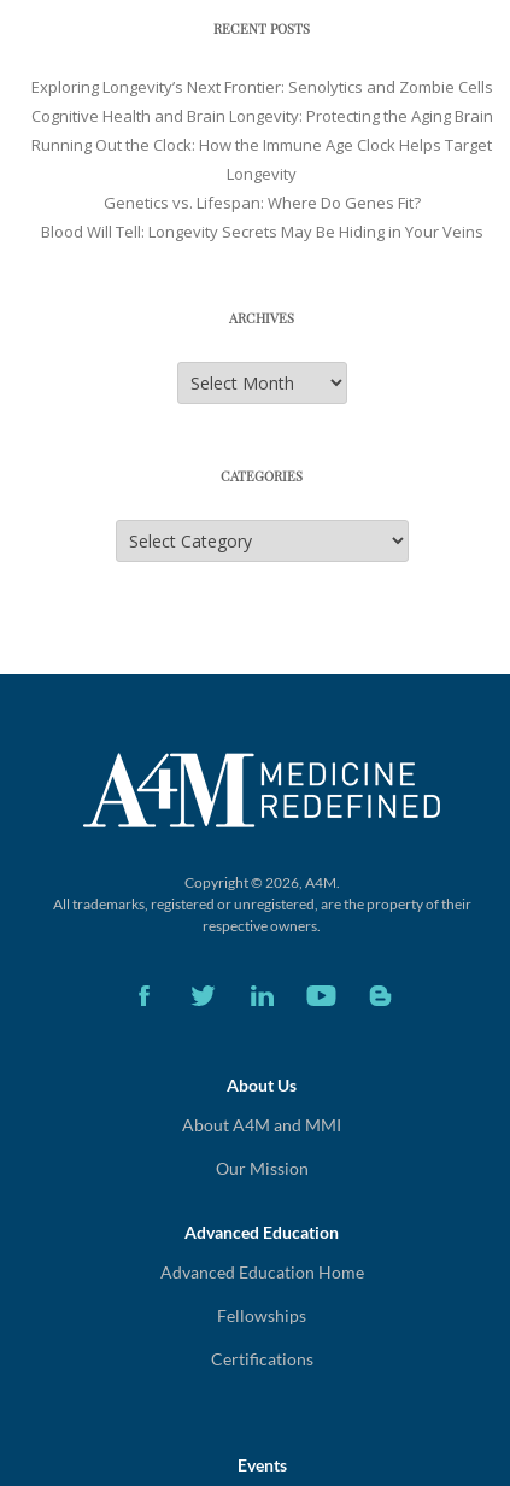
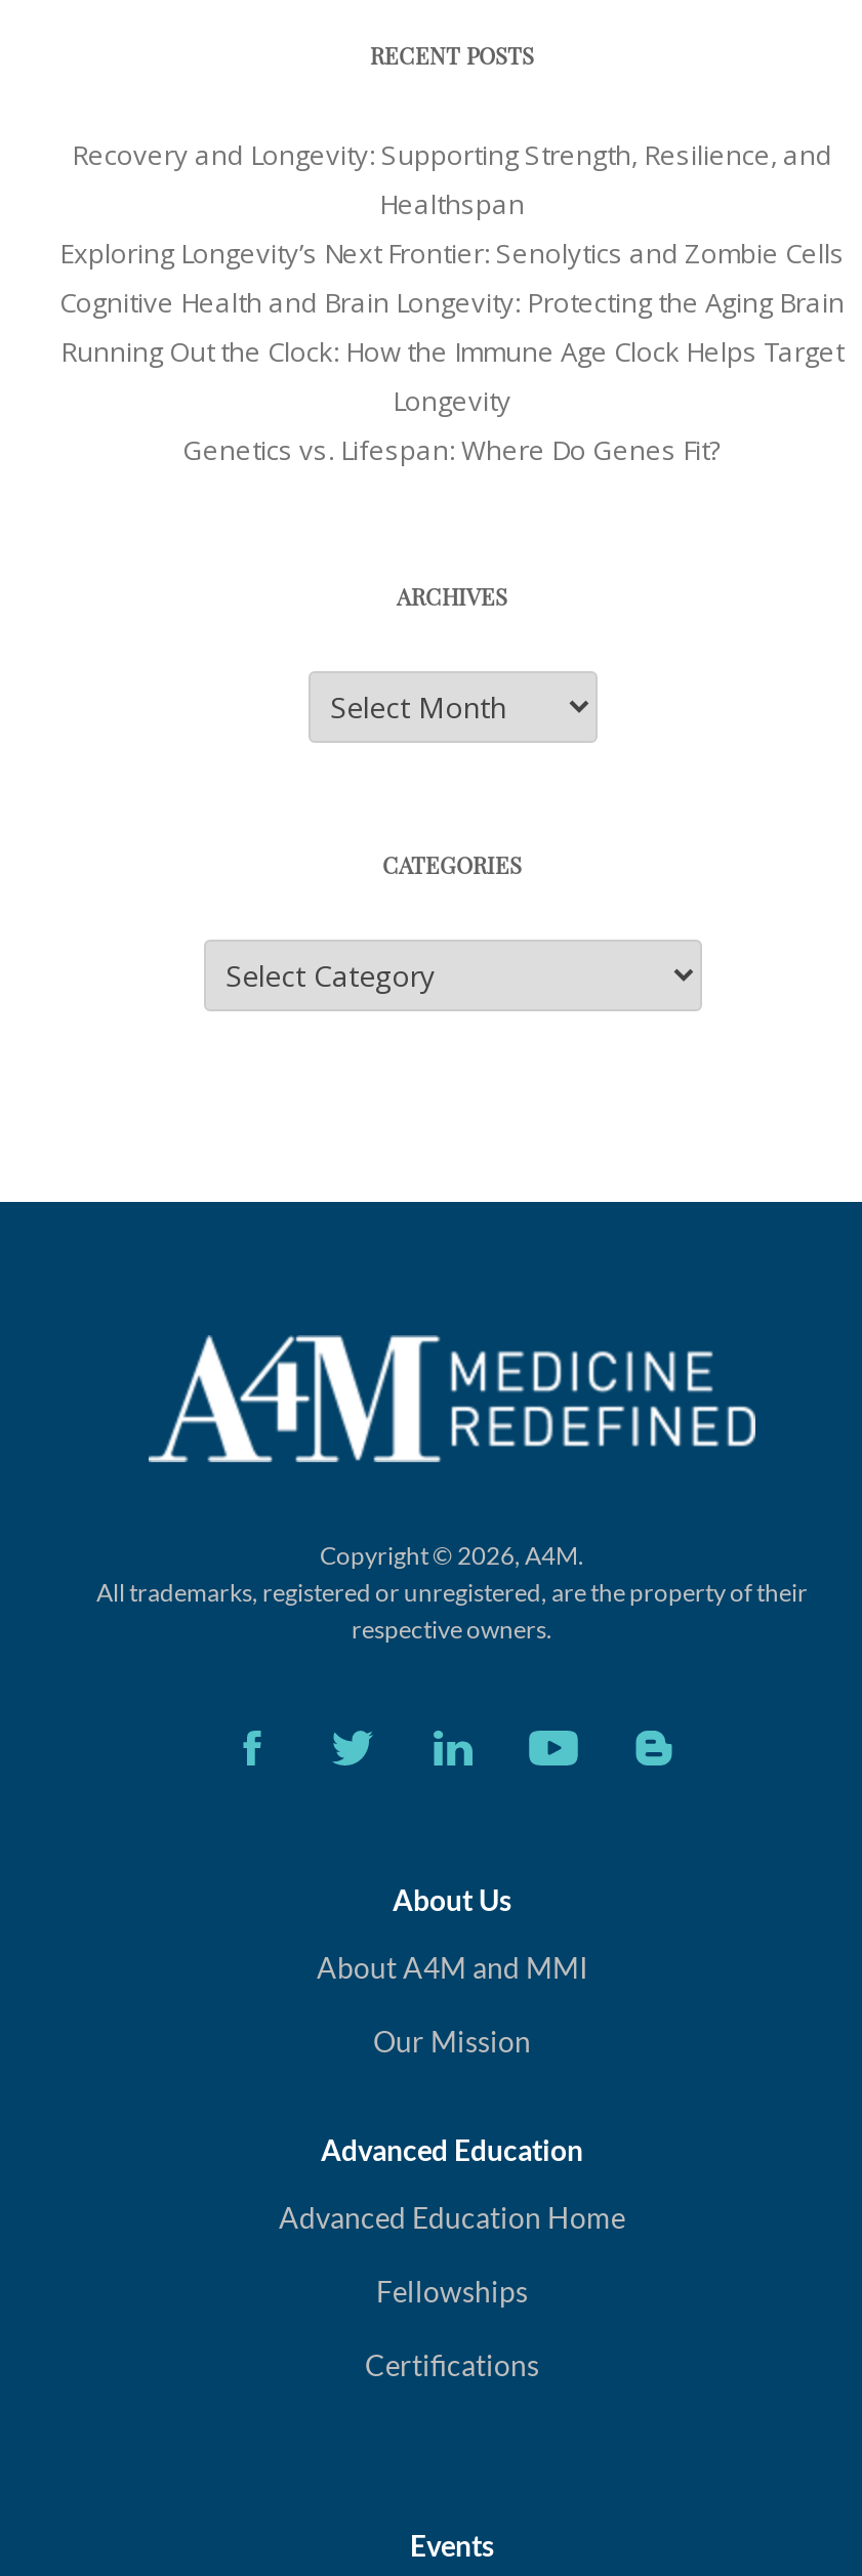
none -> [72,137,832,223] Recovery and Longevity: Supporting Strength, Resilience, and | Healthspan
moved [31,76,493,214] -> [59,235,845,469]: Exploring Longevity’s Next Frontier: Senolytics and Zombie Cells | Cognitive Health and Brain Longevity: Protecting the Aging Brain | Running Out the Clock: How the Immune Age Clock Helps Target | Longevity | Genetics vs. Lifespan: Where Do Genes Fit?
[40,221,483,243] Blood Will Tell: Longevity Secrets May Be Hiding in Your Veins -> none

